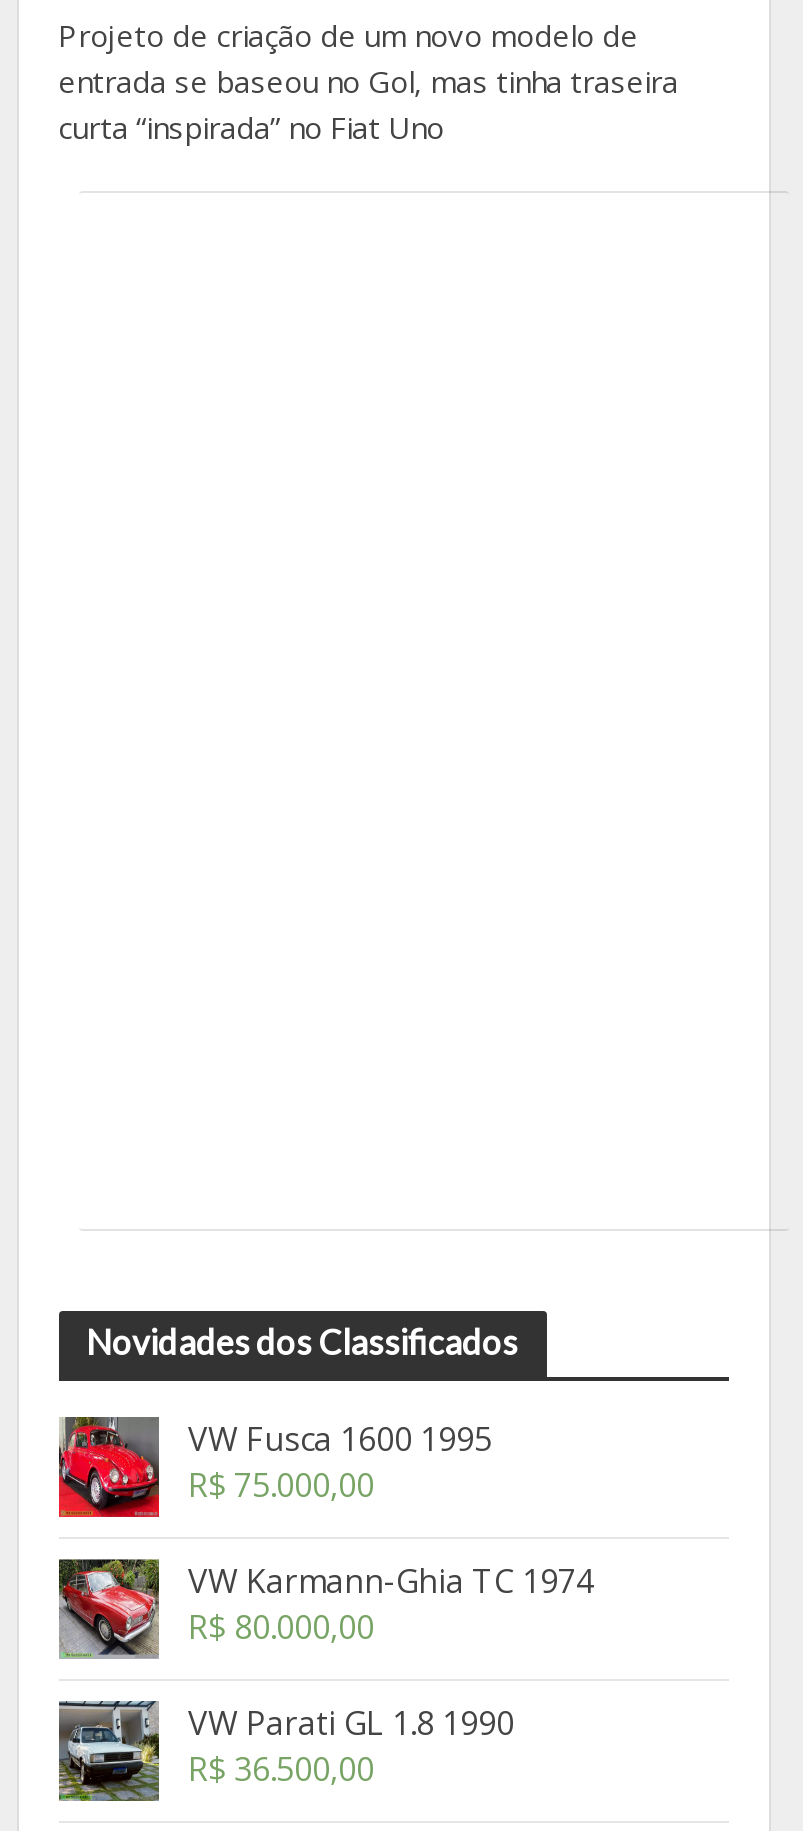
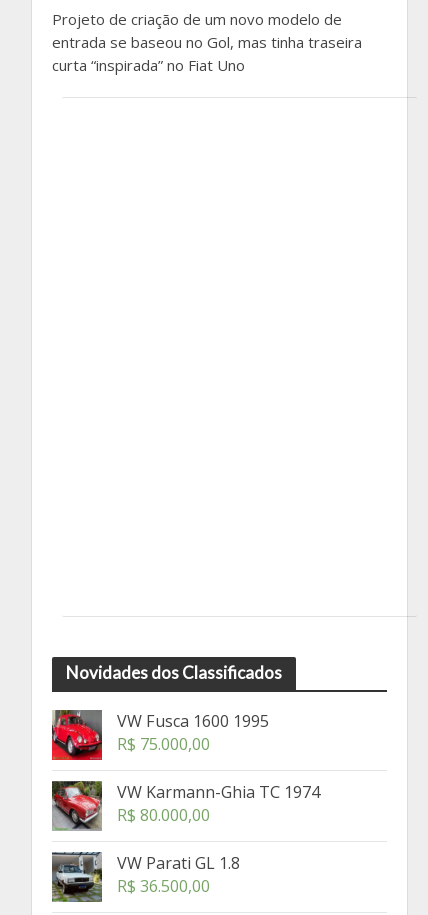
[188,1701,514,1745] VW Parati GL 1.8 1990 -> [116,852,239,874] VW Parati GL 1.8

